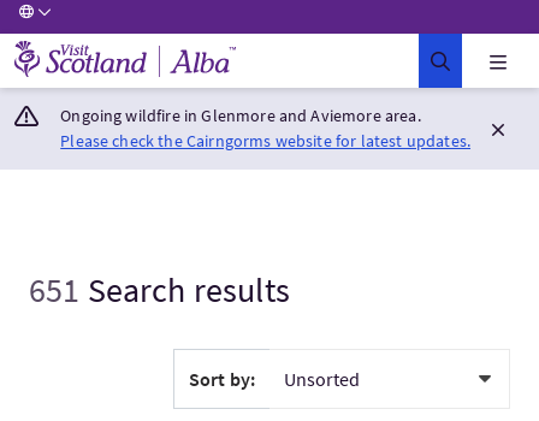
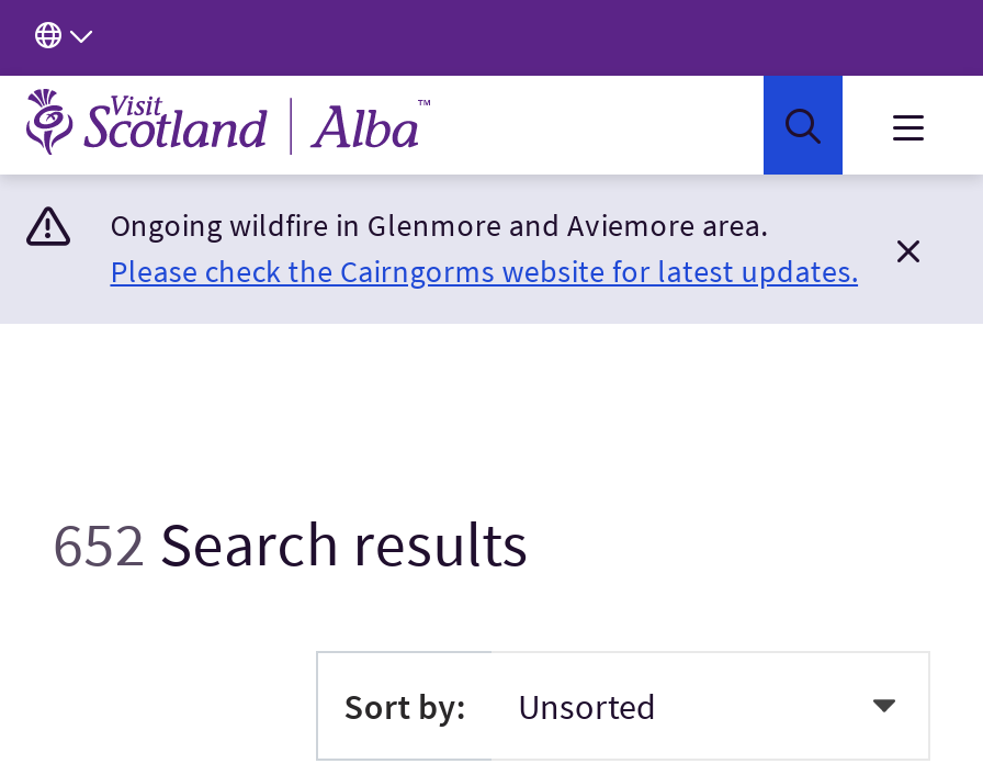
[29,268,290,312] 651 Search results -> [53,504,529,583] 652 Search results

